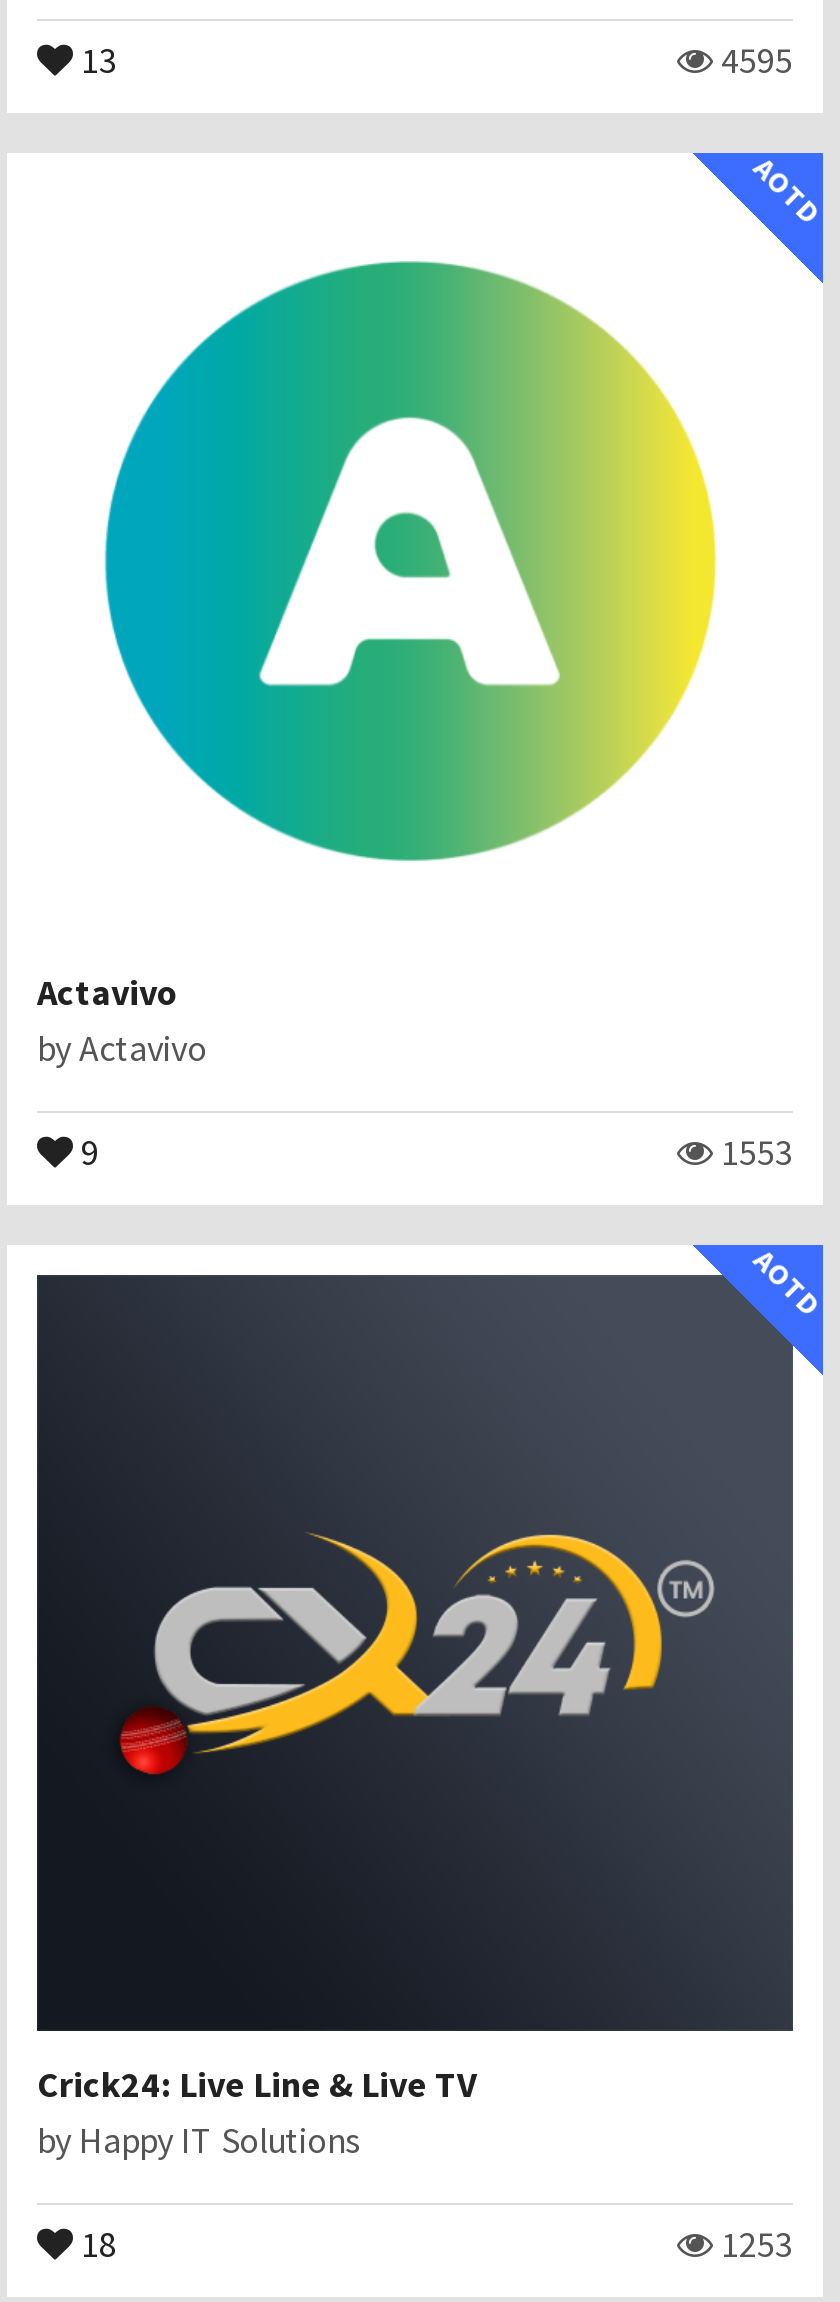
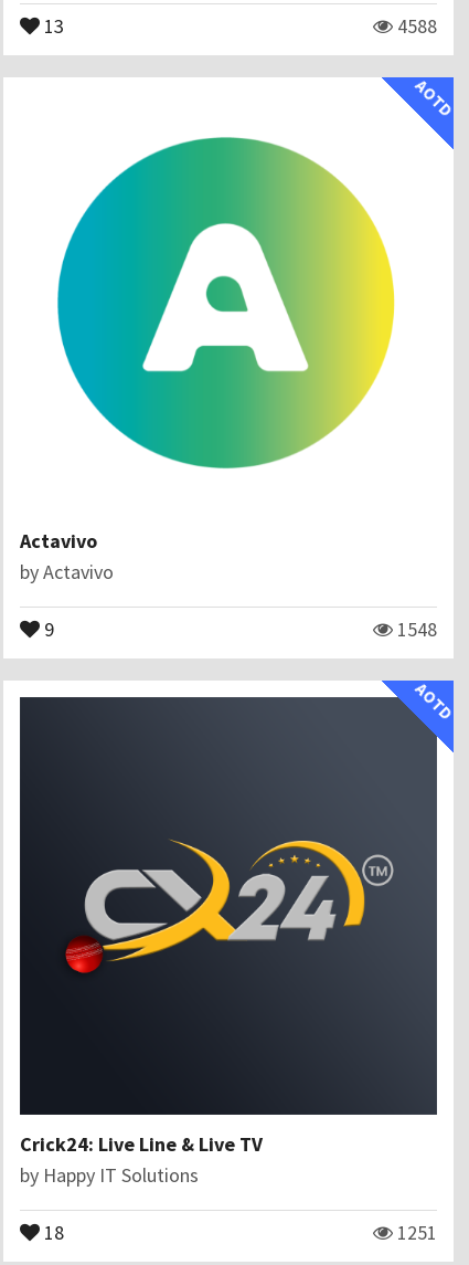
[713,37,793,83] 4595 -> [393,13,437,39] 4588
[713,1129,793,1175] 1553 -> [393,616,437,642] 1548
[713,2221,793,2267] 1253 -> [393,1220,437,1245] 1251

